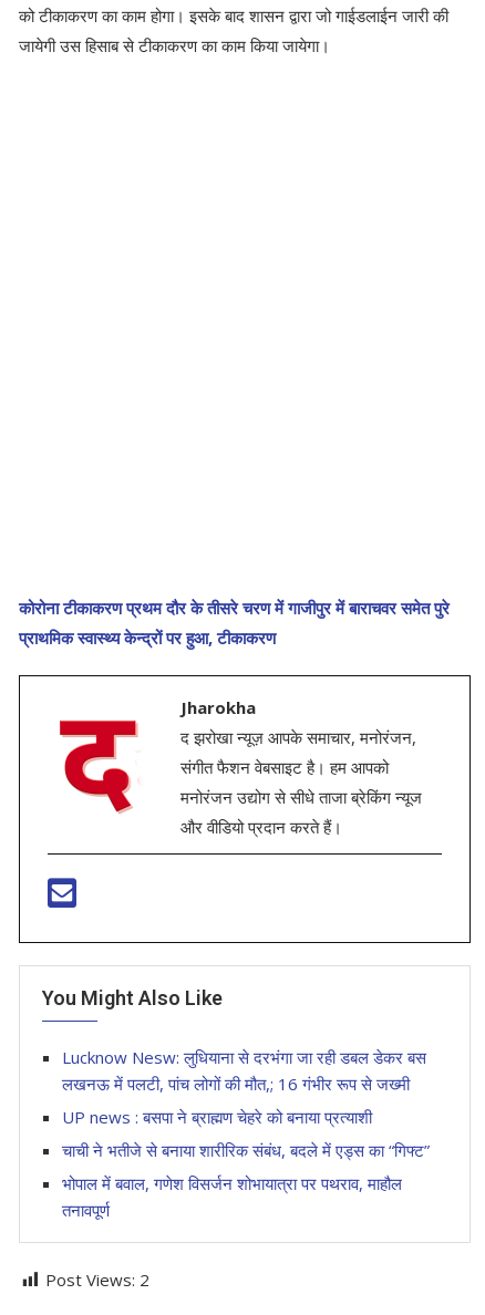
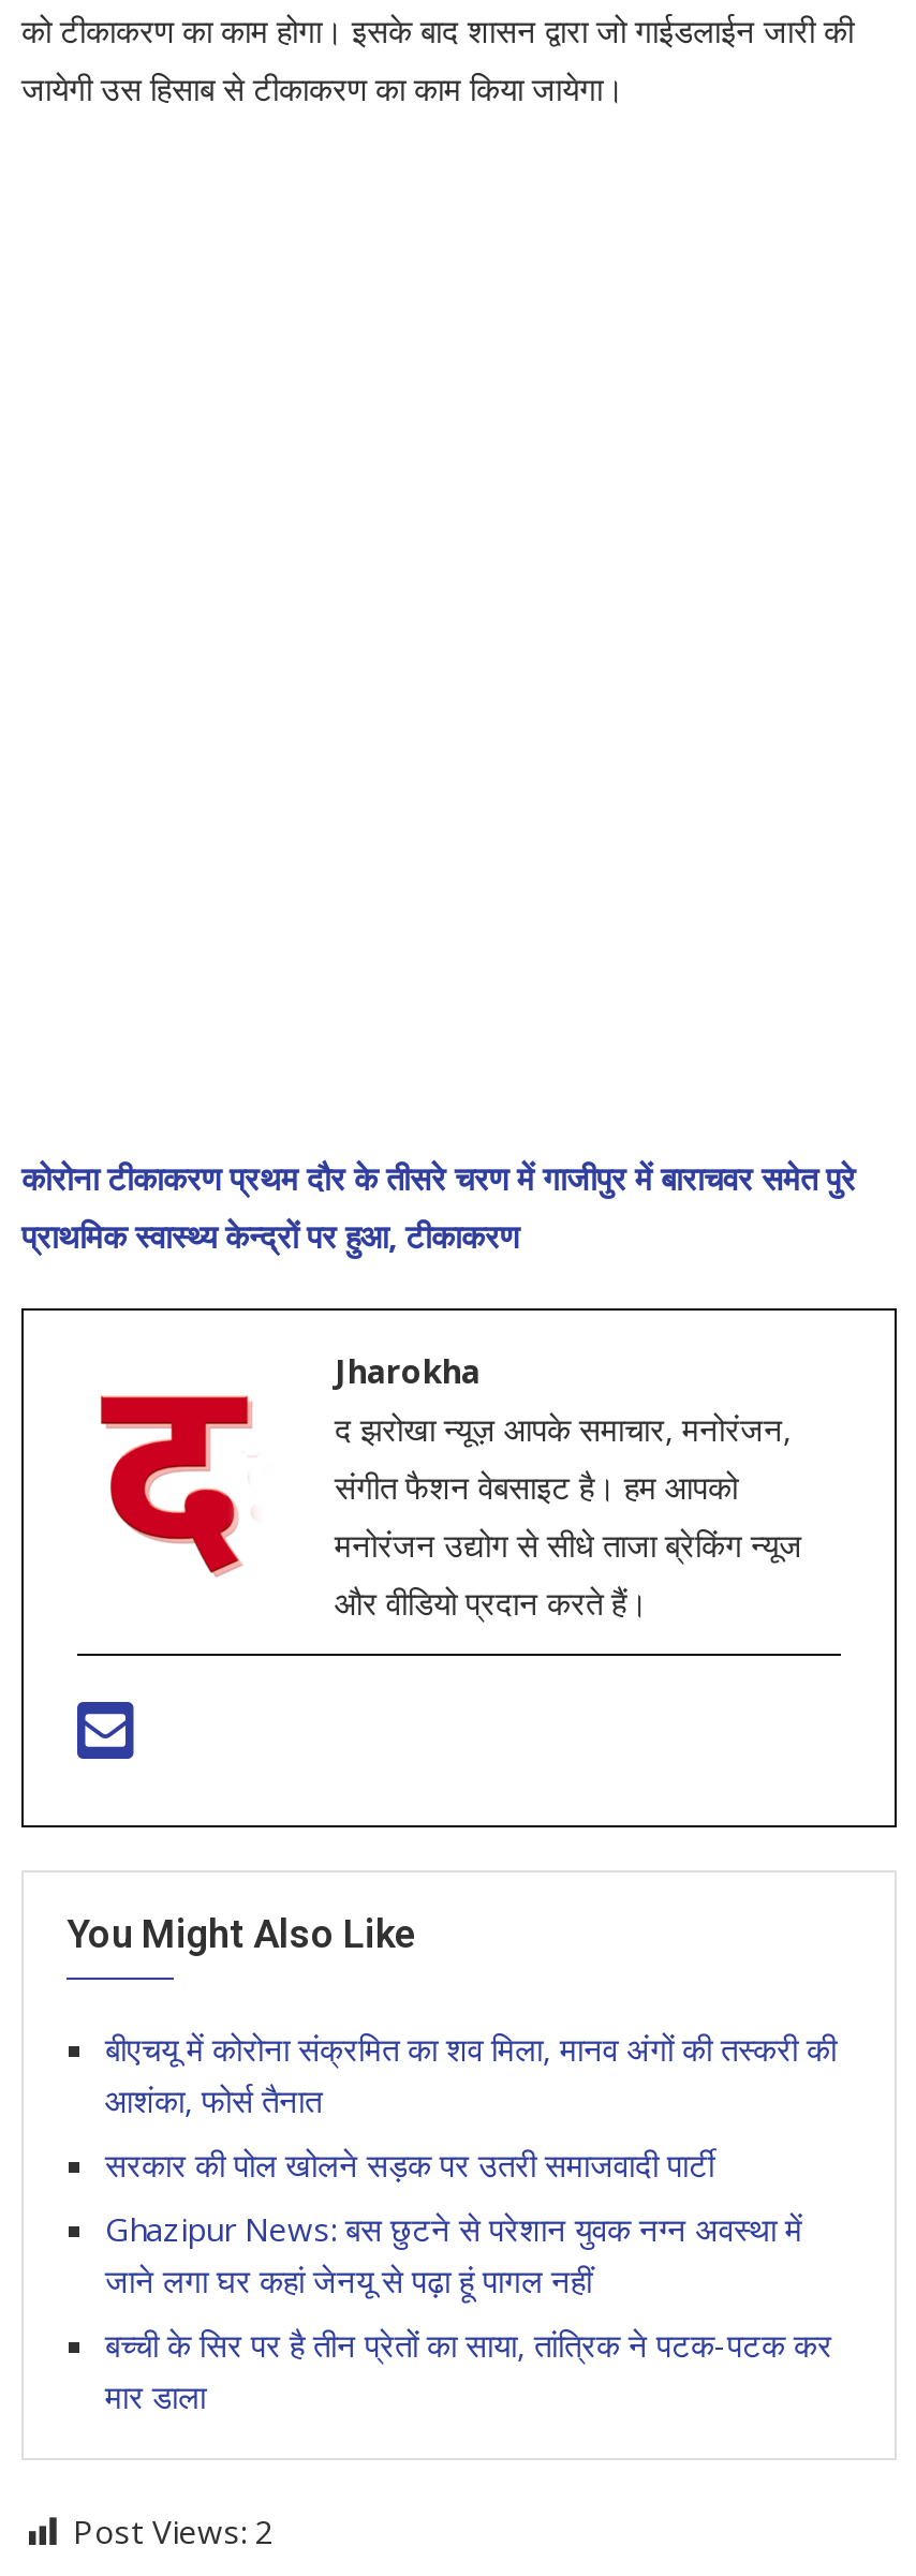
[62,1046,426,1095] Lucknow Nesw: लुधियाना से दरभंगा जा रही डबल डेकर बस | लखनऊ में पलटी, पांच लोगों की मौत,; 16 गंभीर रूप से जख्मी -> [105,2027,837,2121] बीएचयू में कोरोना संक्रमित का शव मिला, मानव अंगों की तस्‍करी की | आशंका, फोर्स तैनात
[62,1106,372,1128] UP news : बसपा ने ब्राह्मण चेहरे को बनाया प्रत्याशी -> [105,2143,714,2186] सरकार की पोल खोलने सड़क पर उतरी समाजवादी पार्टी
[62,1139,430,1161] चाची ने भतीजे से बनाया शारीरिक संबंध, बदले में एड्स का “गिफ्ट” -> [105,2207,802,2301] Ghazipur News: बस छुटने से परेशान युवक नग्न अवस्था में | जाने लगा घर कहां जेनयू से पढ़ा हूं पागल नहीं
[62,1172,402,1221] भोपाल में बवाल, गणेश विसर्जन शोभायात्रा पर पथराव, माहौल | तनावपूर्ण -> [105,2323,832,2417] बच्‍ची के सिर पर है तीन प्रेतों का साया, तांत्रिक ने पटक-पटक कर | मार डाला

